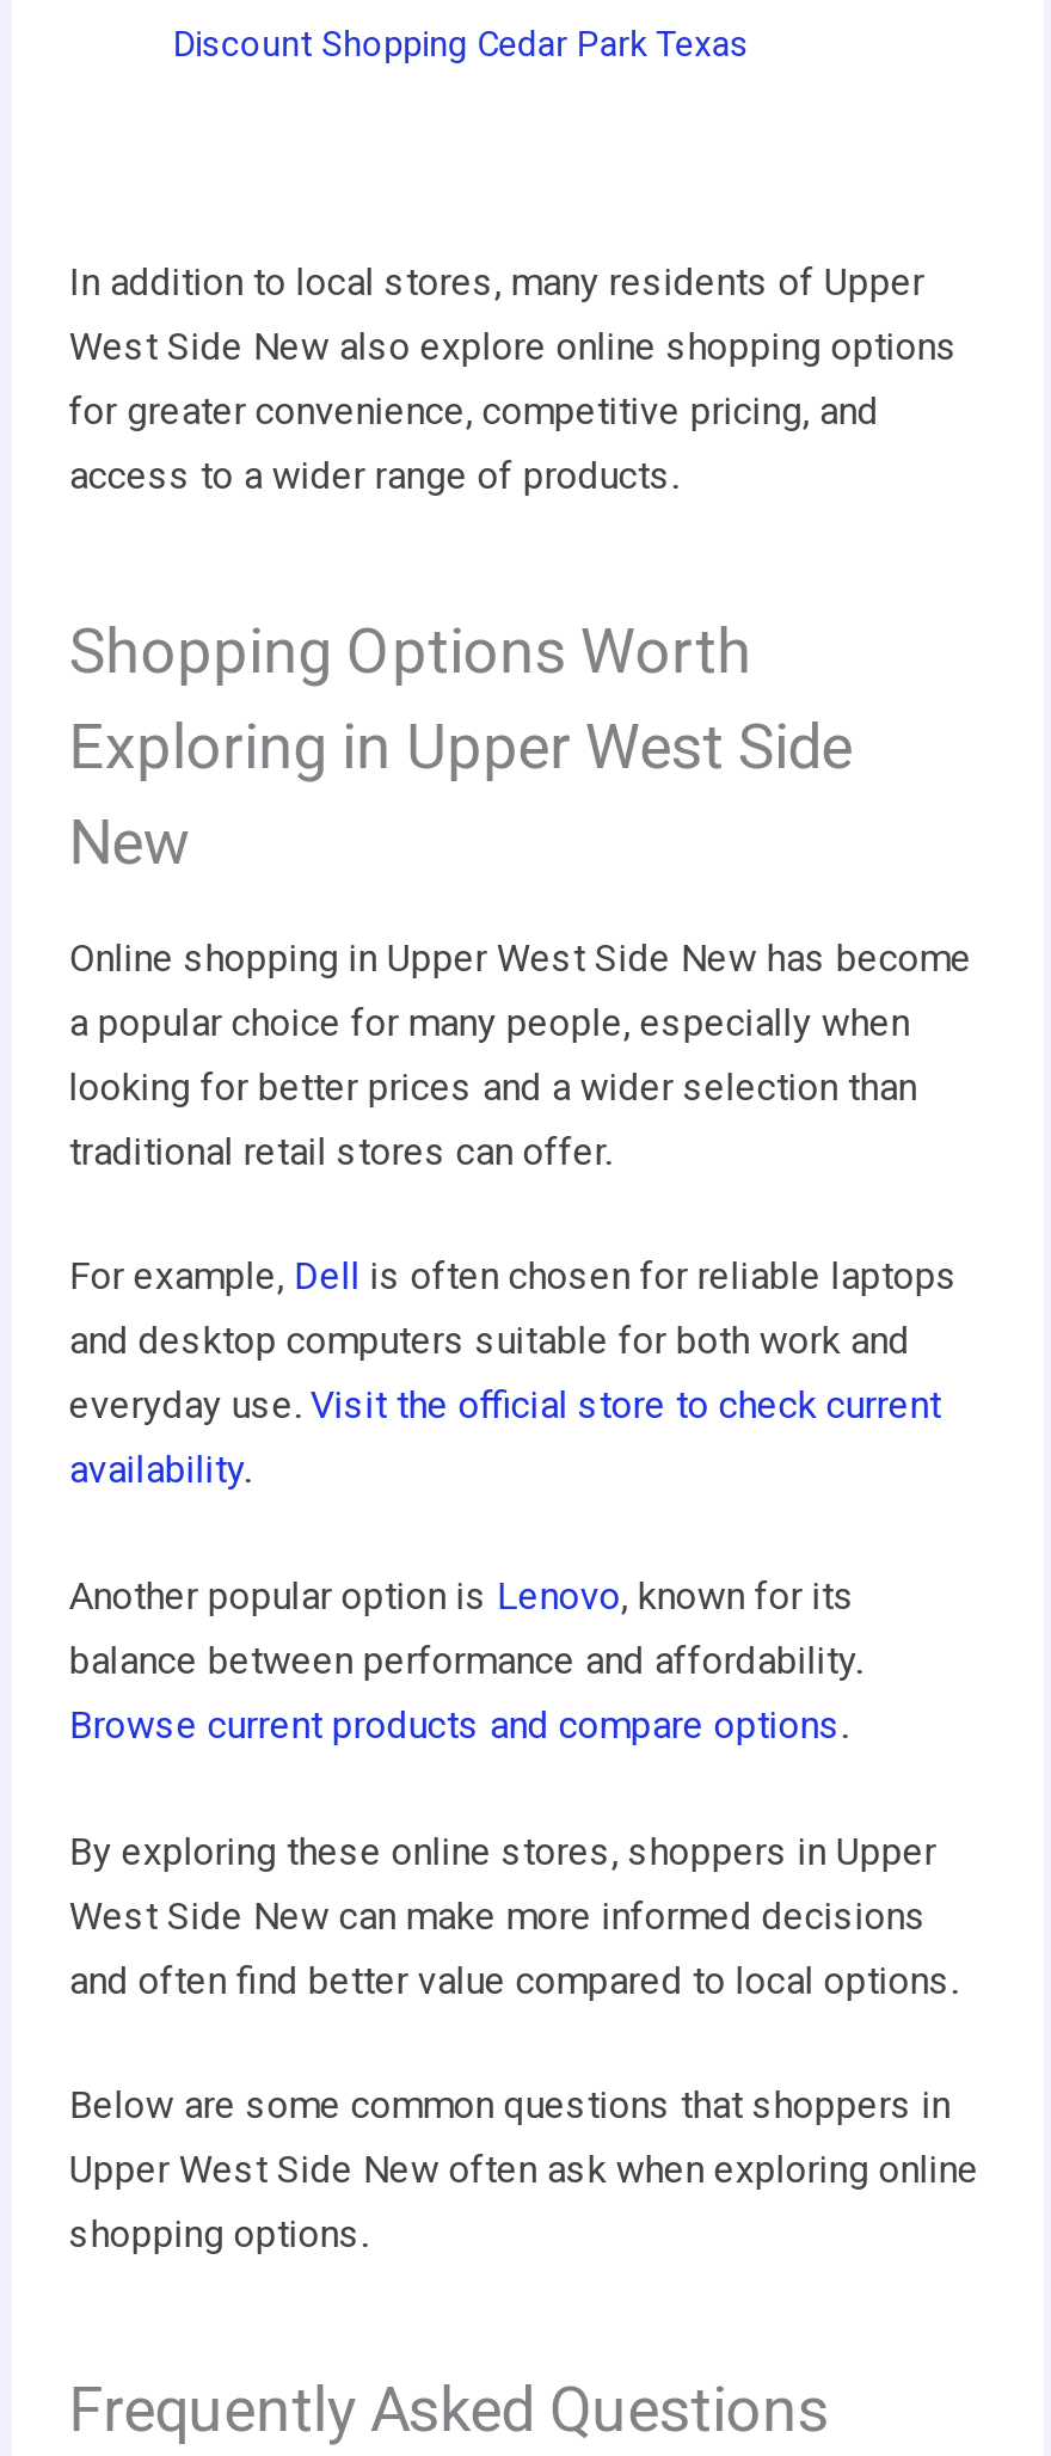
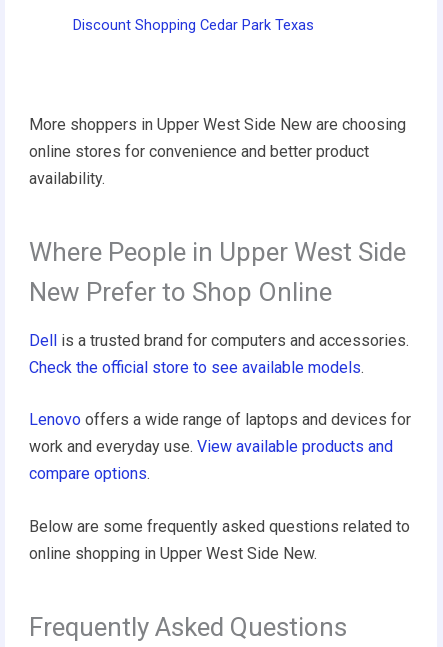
[69,259,972,1428] In addition to local stores, many residents of Upper | West Side New also explore online shopping options | for greater convenience, competitive pricing, and | access to a wider range of products. | Shopping Options Worth | Exploring in Upper West Side | New | Online shopping in Upper West Side New has become | a popular choice for many people, especially when | looking for better prices and a wider selection than | traditional retail stores can offer. | For example, Dell is often chosen for reliable laptops | and desktop computers suitable for both work and | everyday use. Visit the official store to check current -> [29,115,406,161] More shoppers in Upper West Side New are choosing | online stores for convenience and better product
moved [69,1448,251,1493] -> [29,169,105,188]: availability.
[69,1573,979,2257] Another popular option is Lenovo, known for its | balance between performance and affordability. | Browse current products and compare options. | By exploring these online stores, shoppers in Upper | West Side New can make more informed decisions | and often find better value compared to local options. | Below are some common questions that shoppers in | Upper West Side New often ask when exploring online | shopping options. -> [29,237,411,563] Where People in Upper West Side | New Prefer to Shop Online | Dell is a trusted brand for computers and accessories. | Check the official store to see available models. | Lenovo offers a wide range of laptops and devices for | work and everyday use. View available products and | compare options. | Below are some frequently asked questions related to | online shopping in Upper West Side New.

